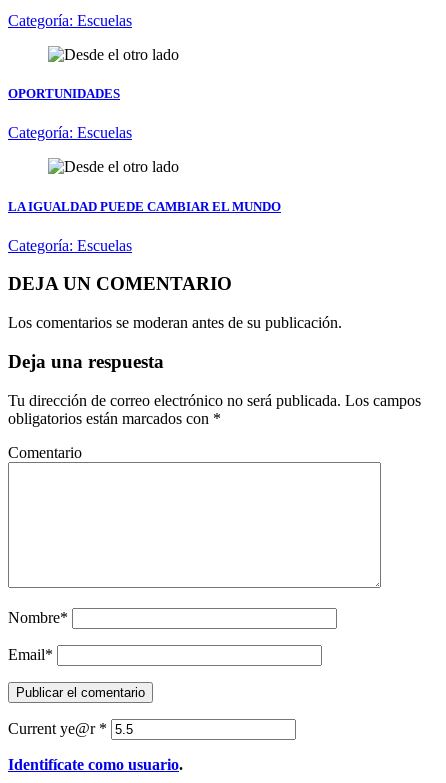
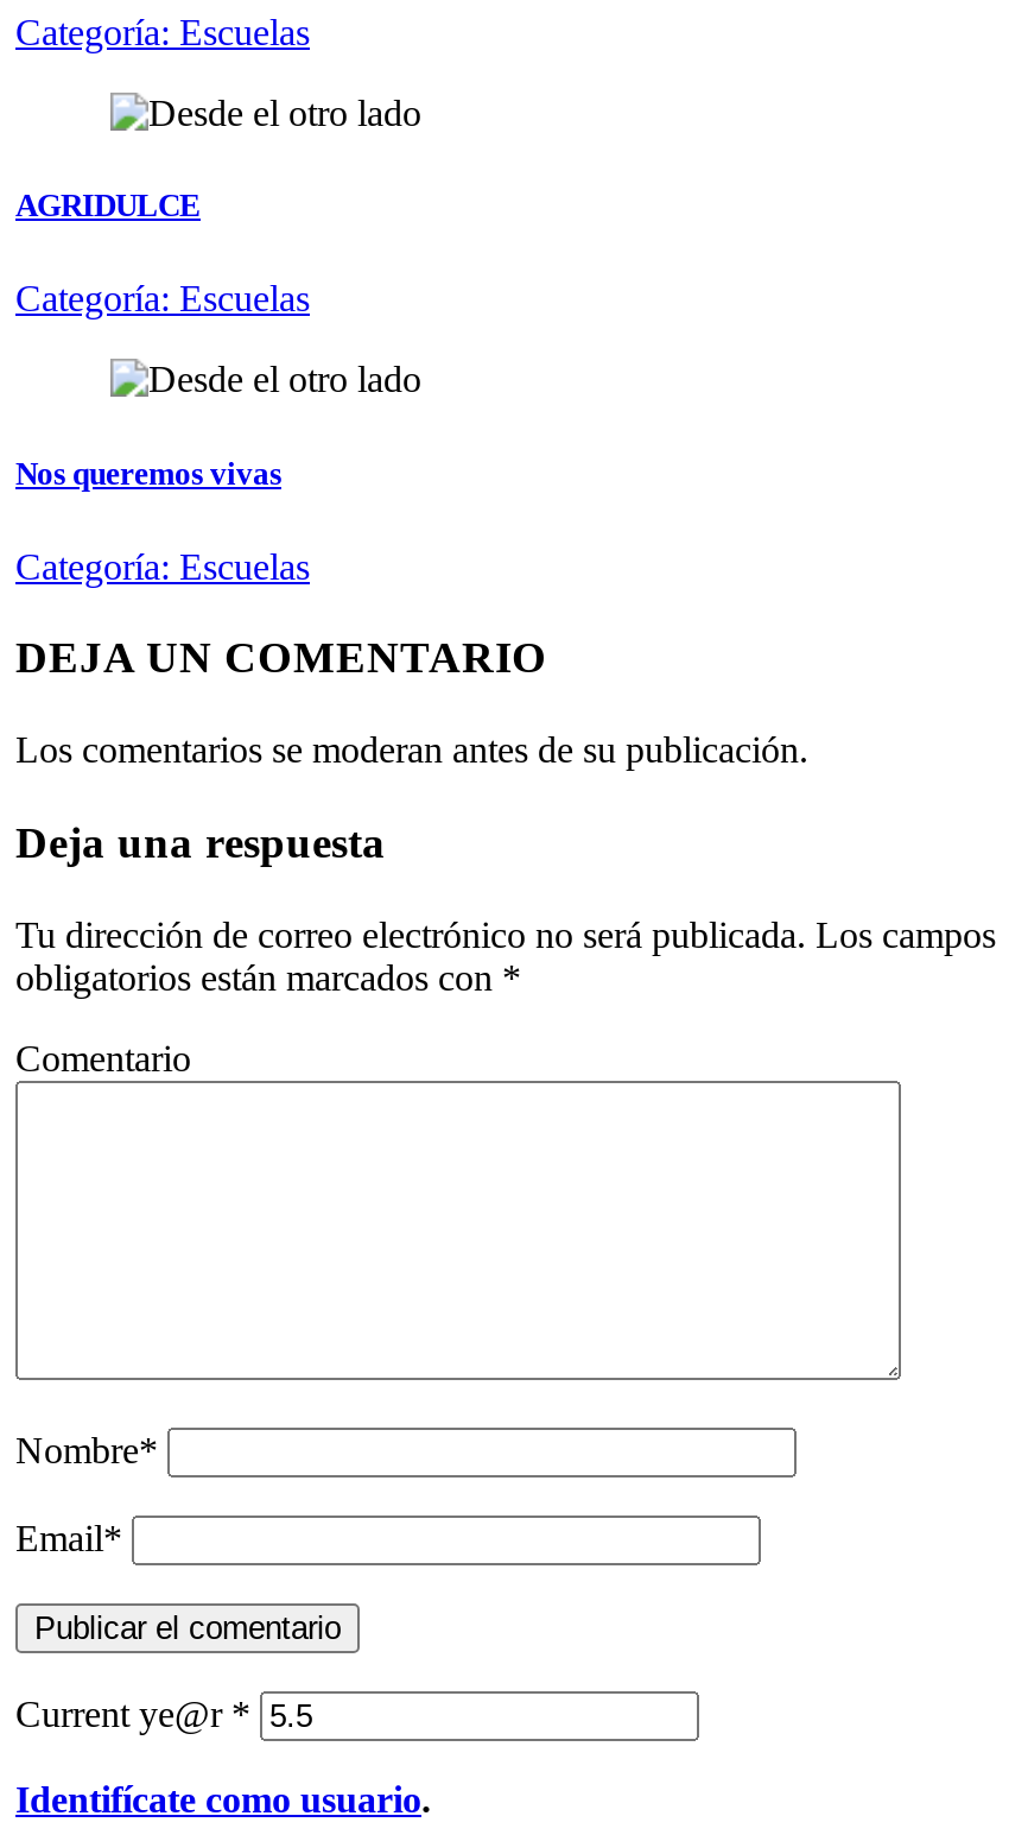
[8,86,120,101] OPORTUNIDADES -> [15,188,201,224] AGRIDULCE
[8,198,281,213] LA IGUALDAD PUEDE CAMBIAR EL MUNDO -> [15,455,281,491] Nos queremos vivas

